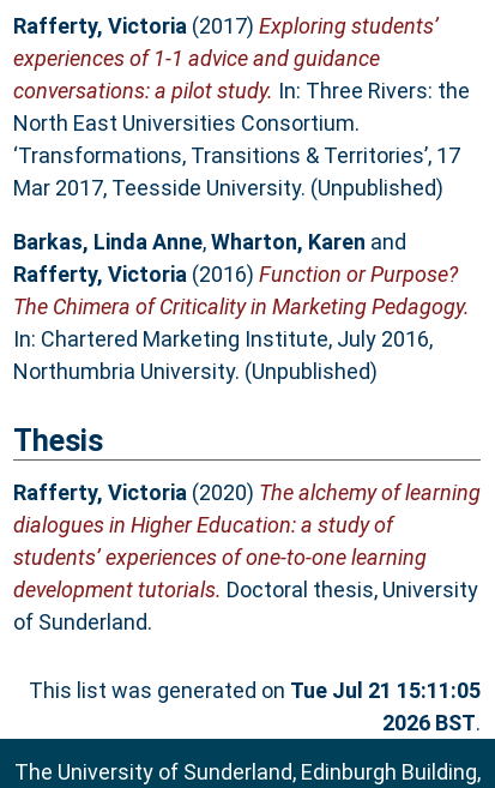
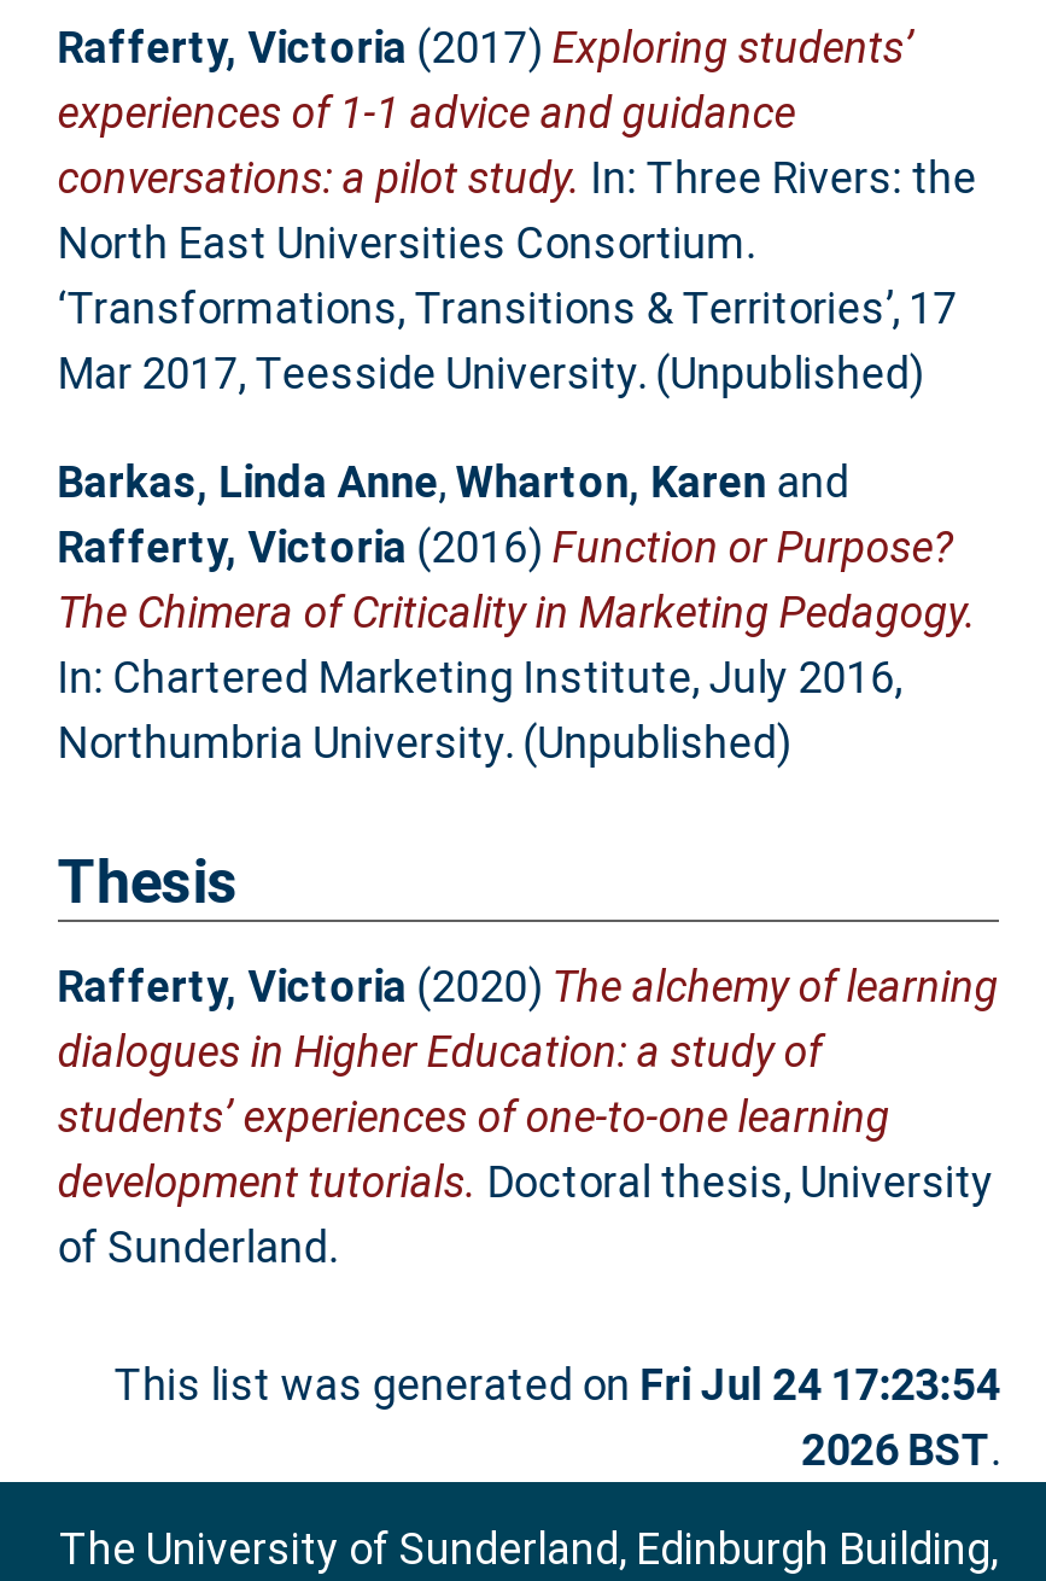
[29,678,481,703] This list was generated on Tue Jul 21 15:11:05 -> [114,1359,999,1410] This list was generated on Fri Jul 24 17:23:54

